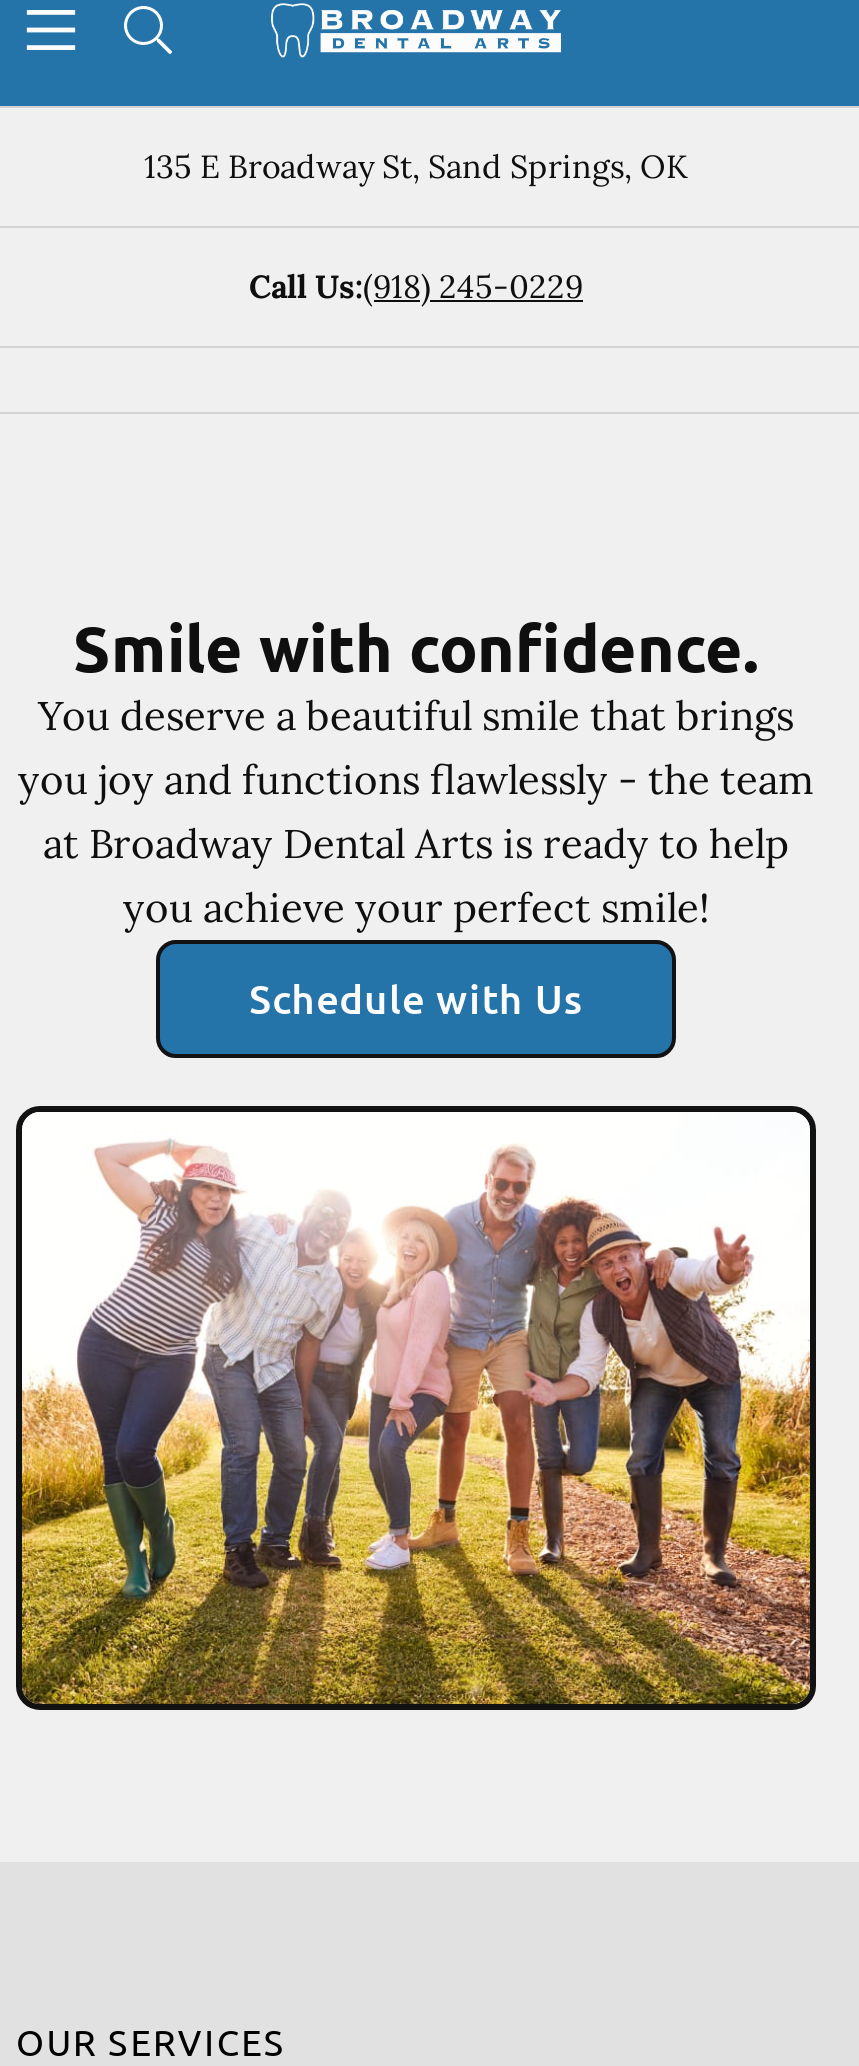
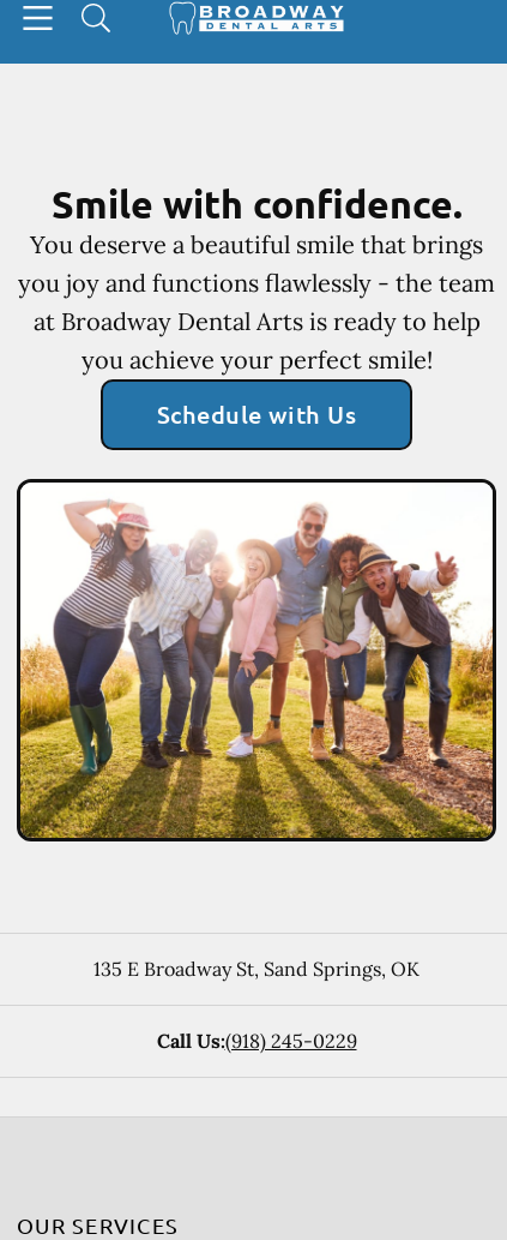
moved [144,146,688,306] -> [93,956,420,1052]: 135 E Broadway St, Sand Springs, OK | Call Us:(918) 245-0229
moved [18,608,814,1024] -> [18,180,495,430]: Smile with confidence. | You deserve a beautiful smile that brings | you joy and functions flawlessly - the team | at Broadway Dental Arts is ready to help | you achieve your perfect smile! | Schedule with Us
moved [18,1136,814,1708] -> [18,497,495,840]: [image]

